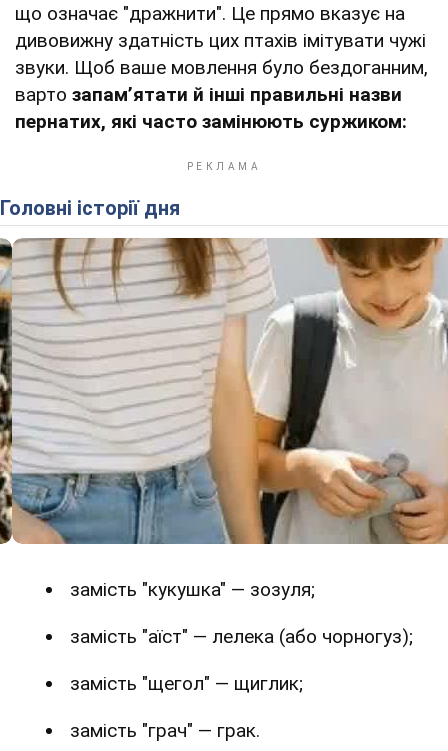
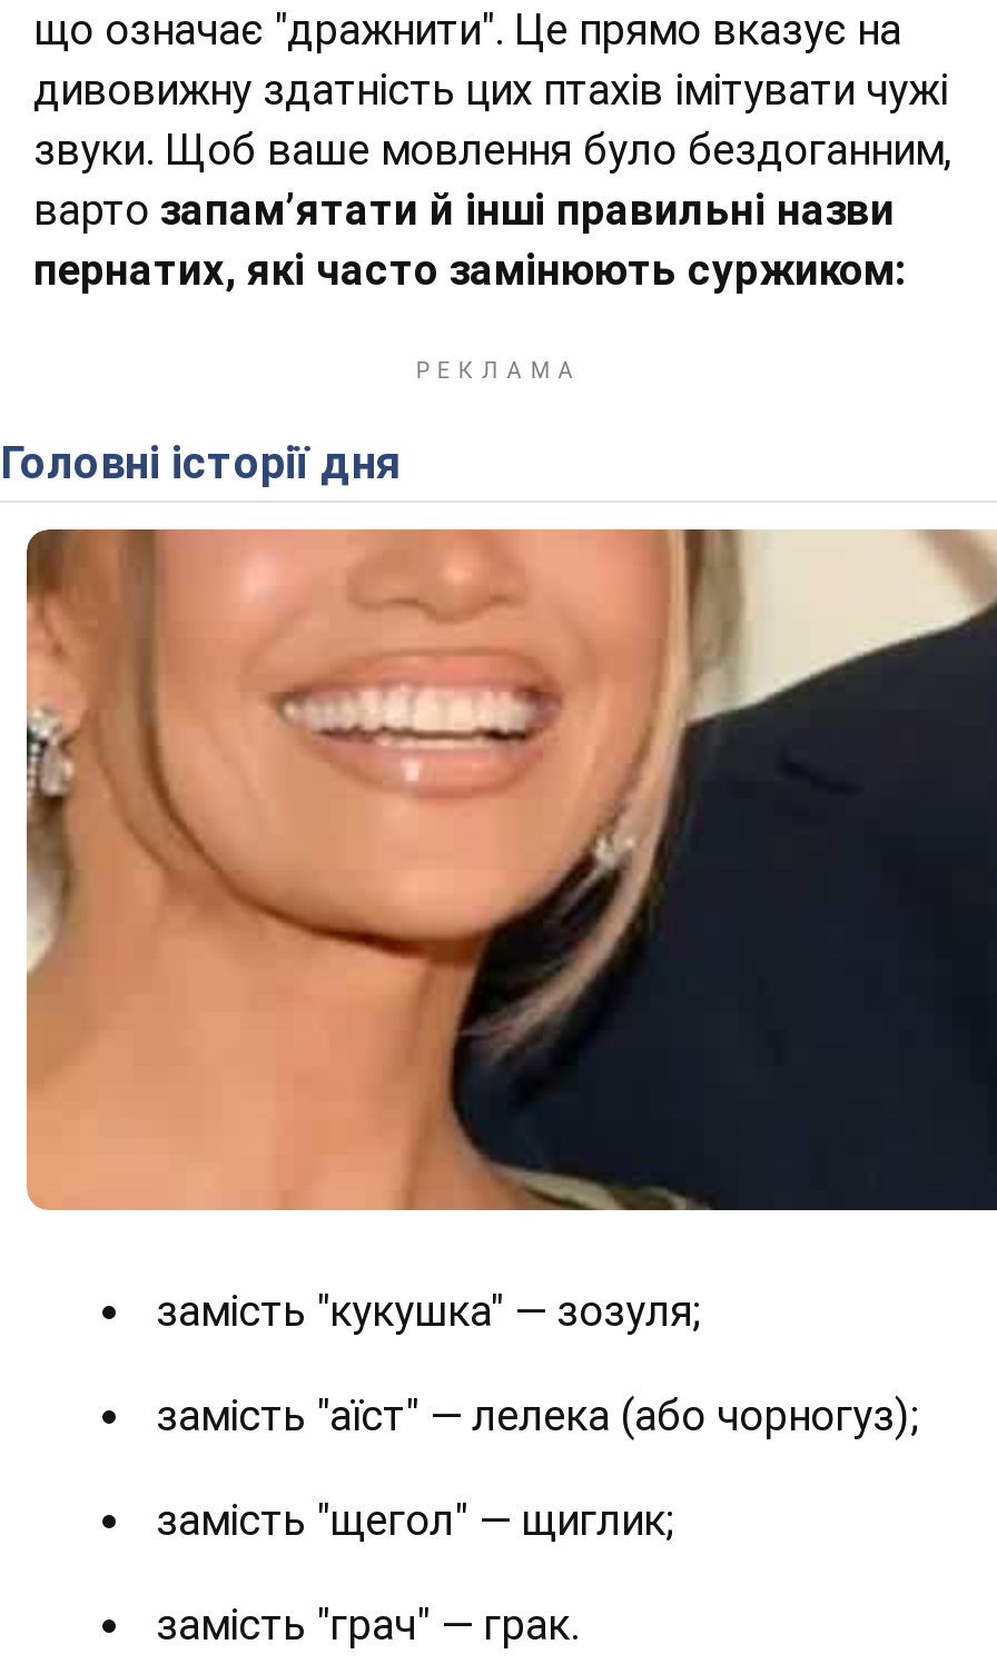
[3,237,445,545] [image] -> [7,527,990,1212] [image]

